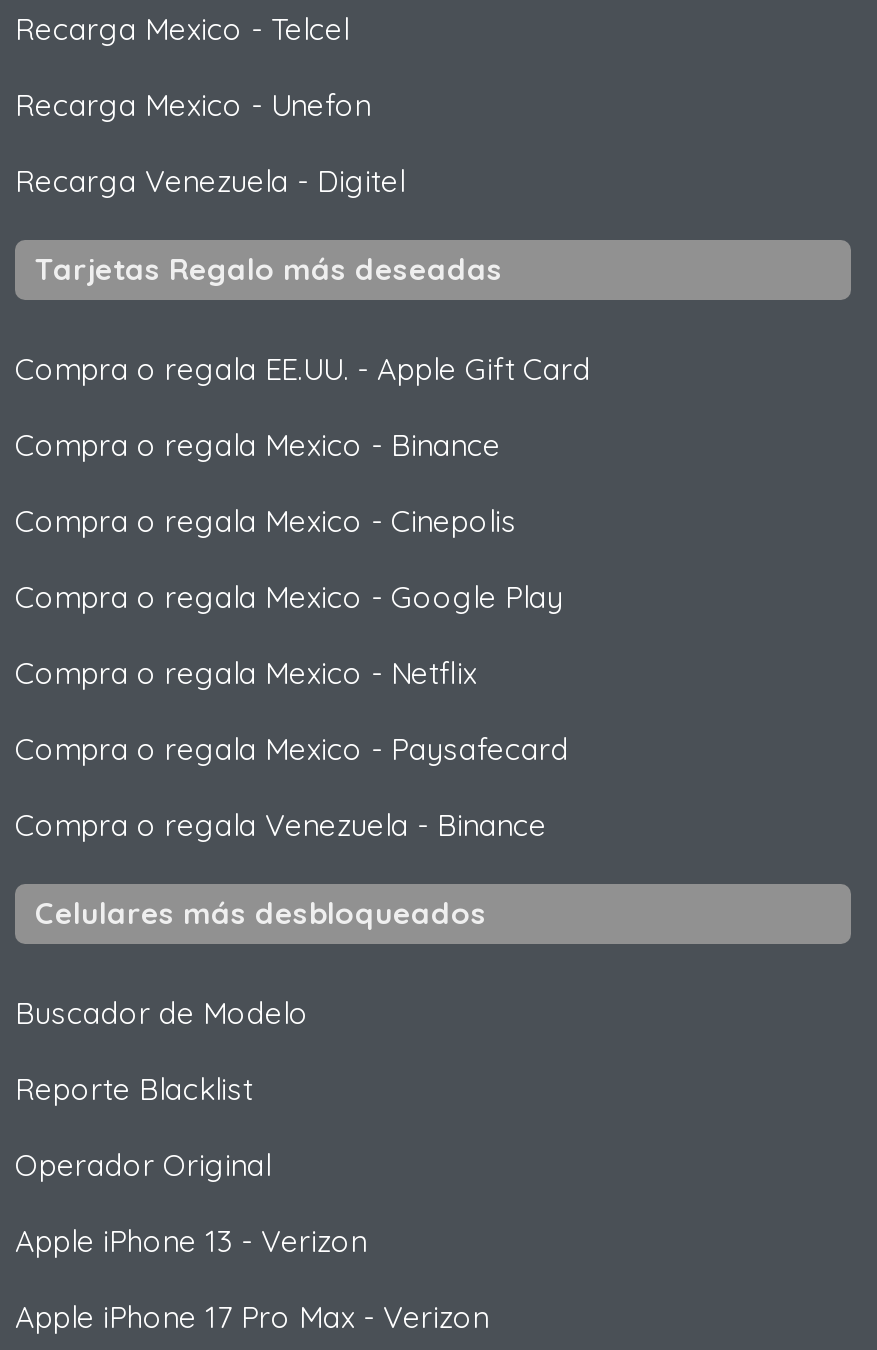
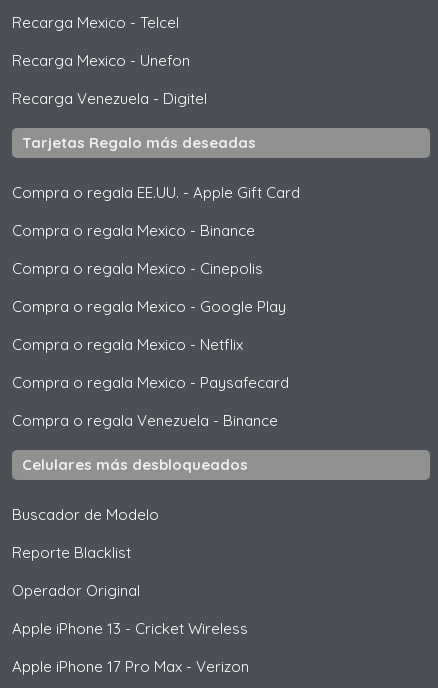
[15,1222,367,1260] Apple iPhone 13 - Verizon -> [12,619,248,638] Apple iPhone 13 - Cricket Wireless

